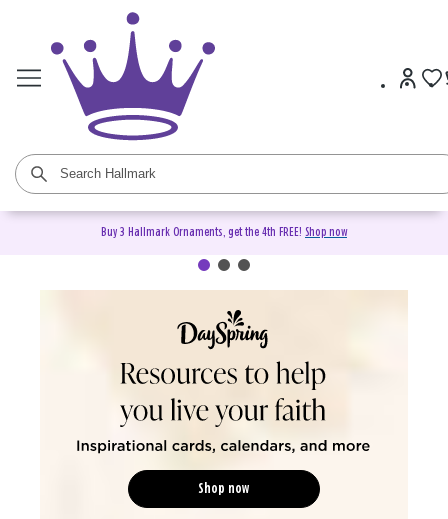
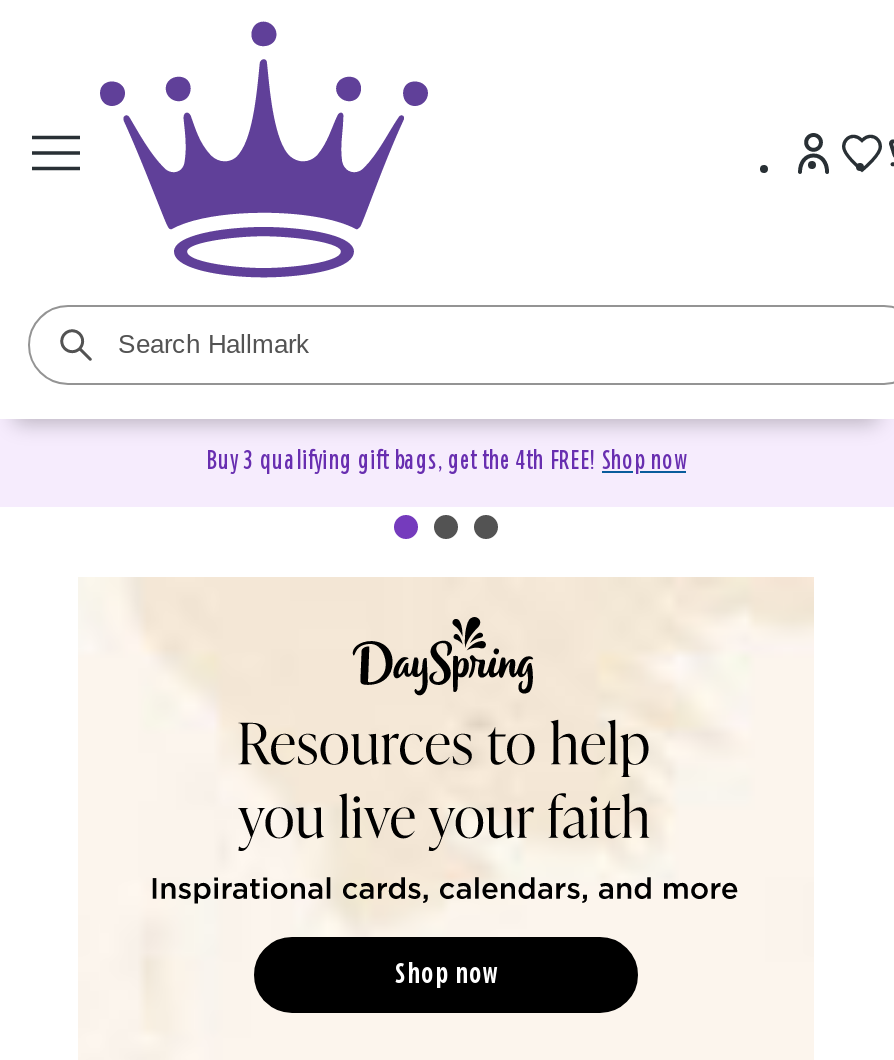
[101,226,347,239] Buy 3 Hallmark Ornaments, get the 4th FREE! Shop now -> [206,449,686,475] Buy 3 qualifying gift bags, get the 4th FREE! Shop now

